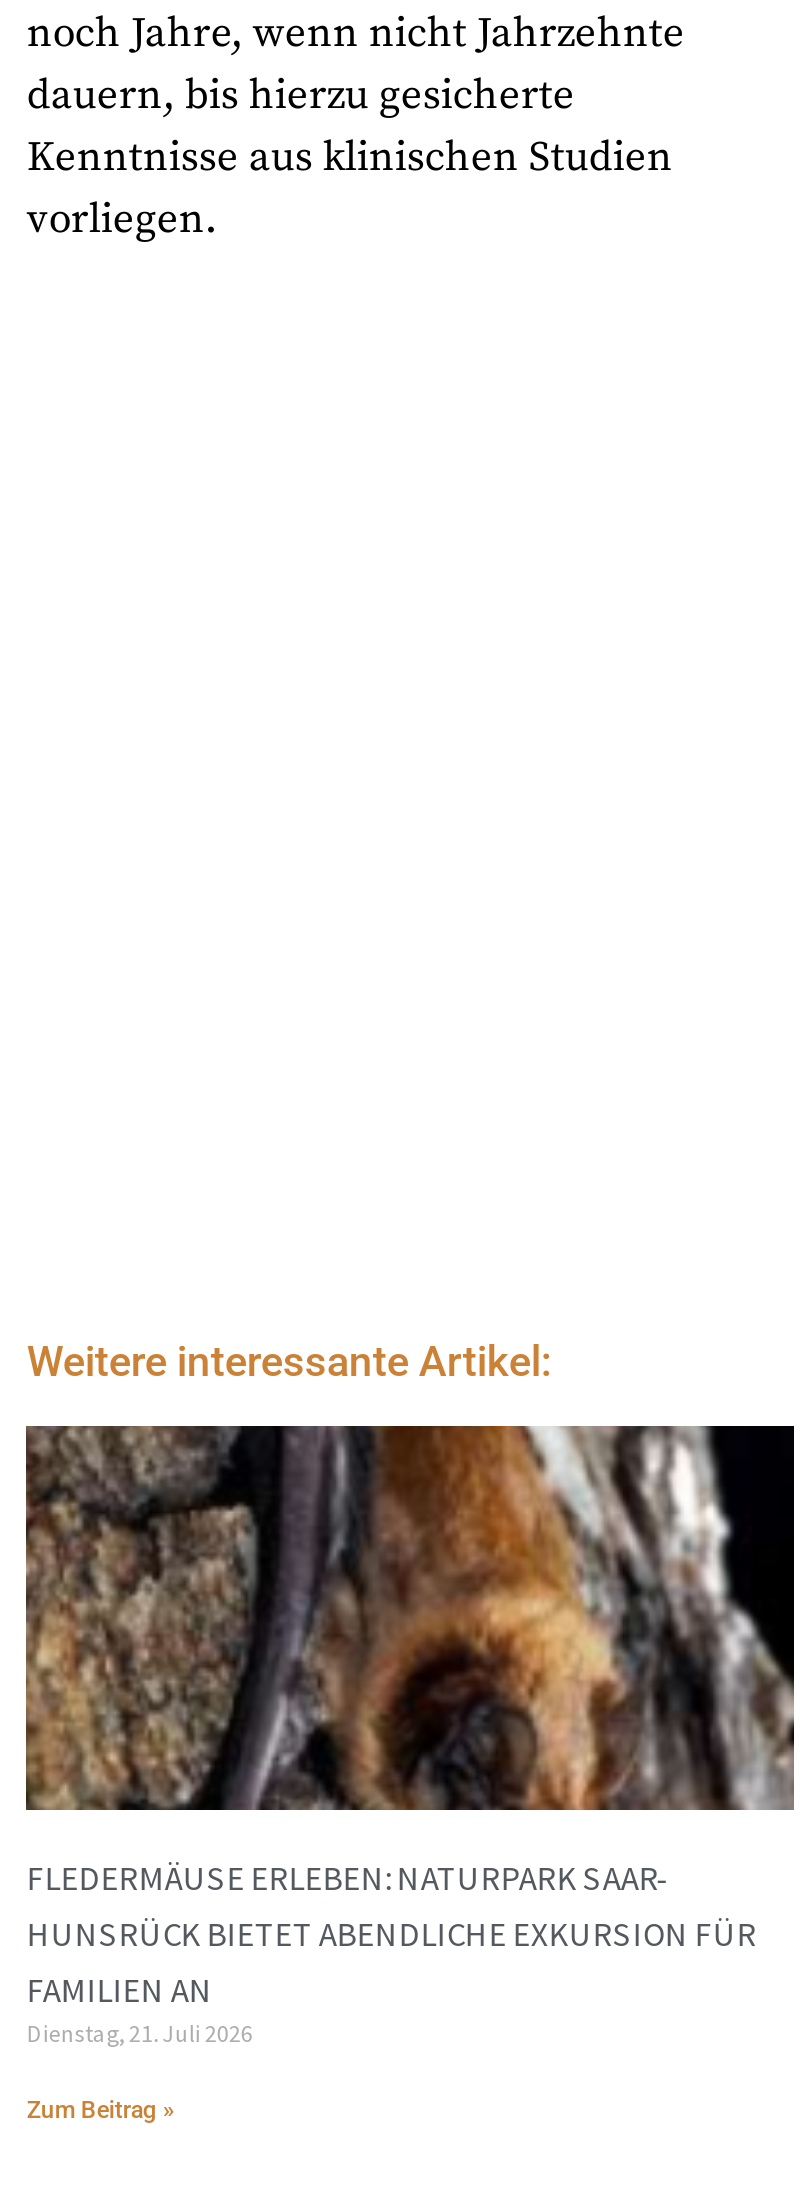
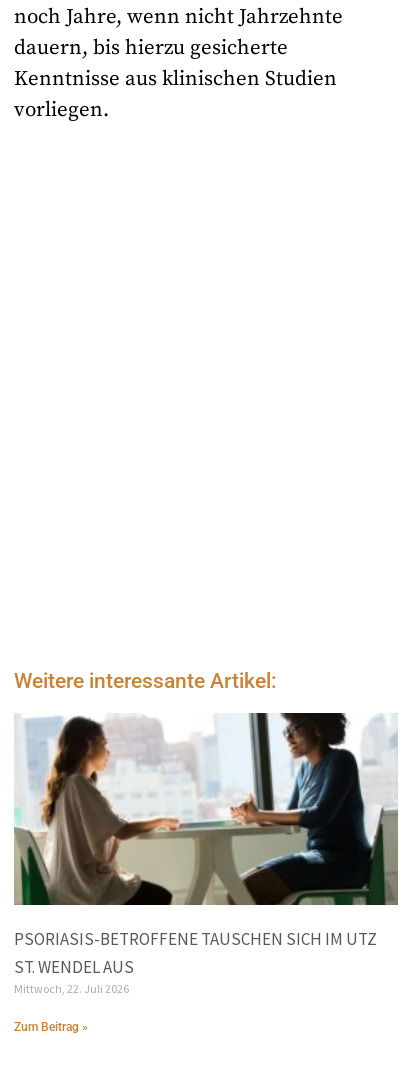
[24,1424,796,2047] [image] | FLEDERMÄUSE ERLEBEN: NATURPARK SAAR- | HUNSRÜCK BIETET ABENDLICHE EXKURSION FÜR | FAMILIEN AN | Dienstag, 21. Juli 2026 -> [14,713,398,996] [image] | PSORIASIS-BETROFFENE TAUSCHEN SICH IM UTZ | ST. WENDEL AUS | Mittwoch, 22. Juli 2026

